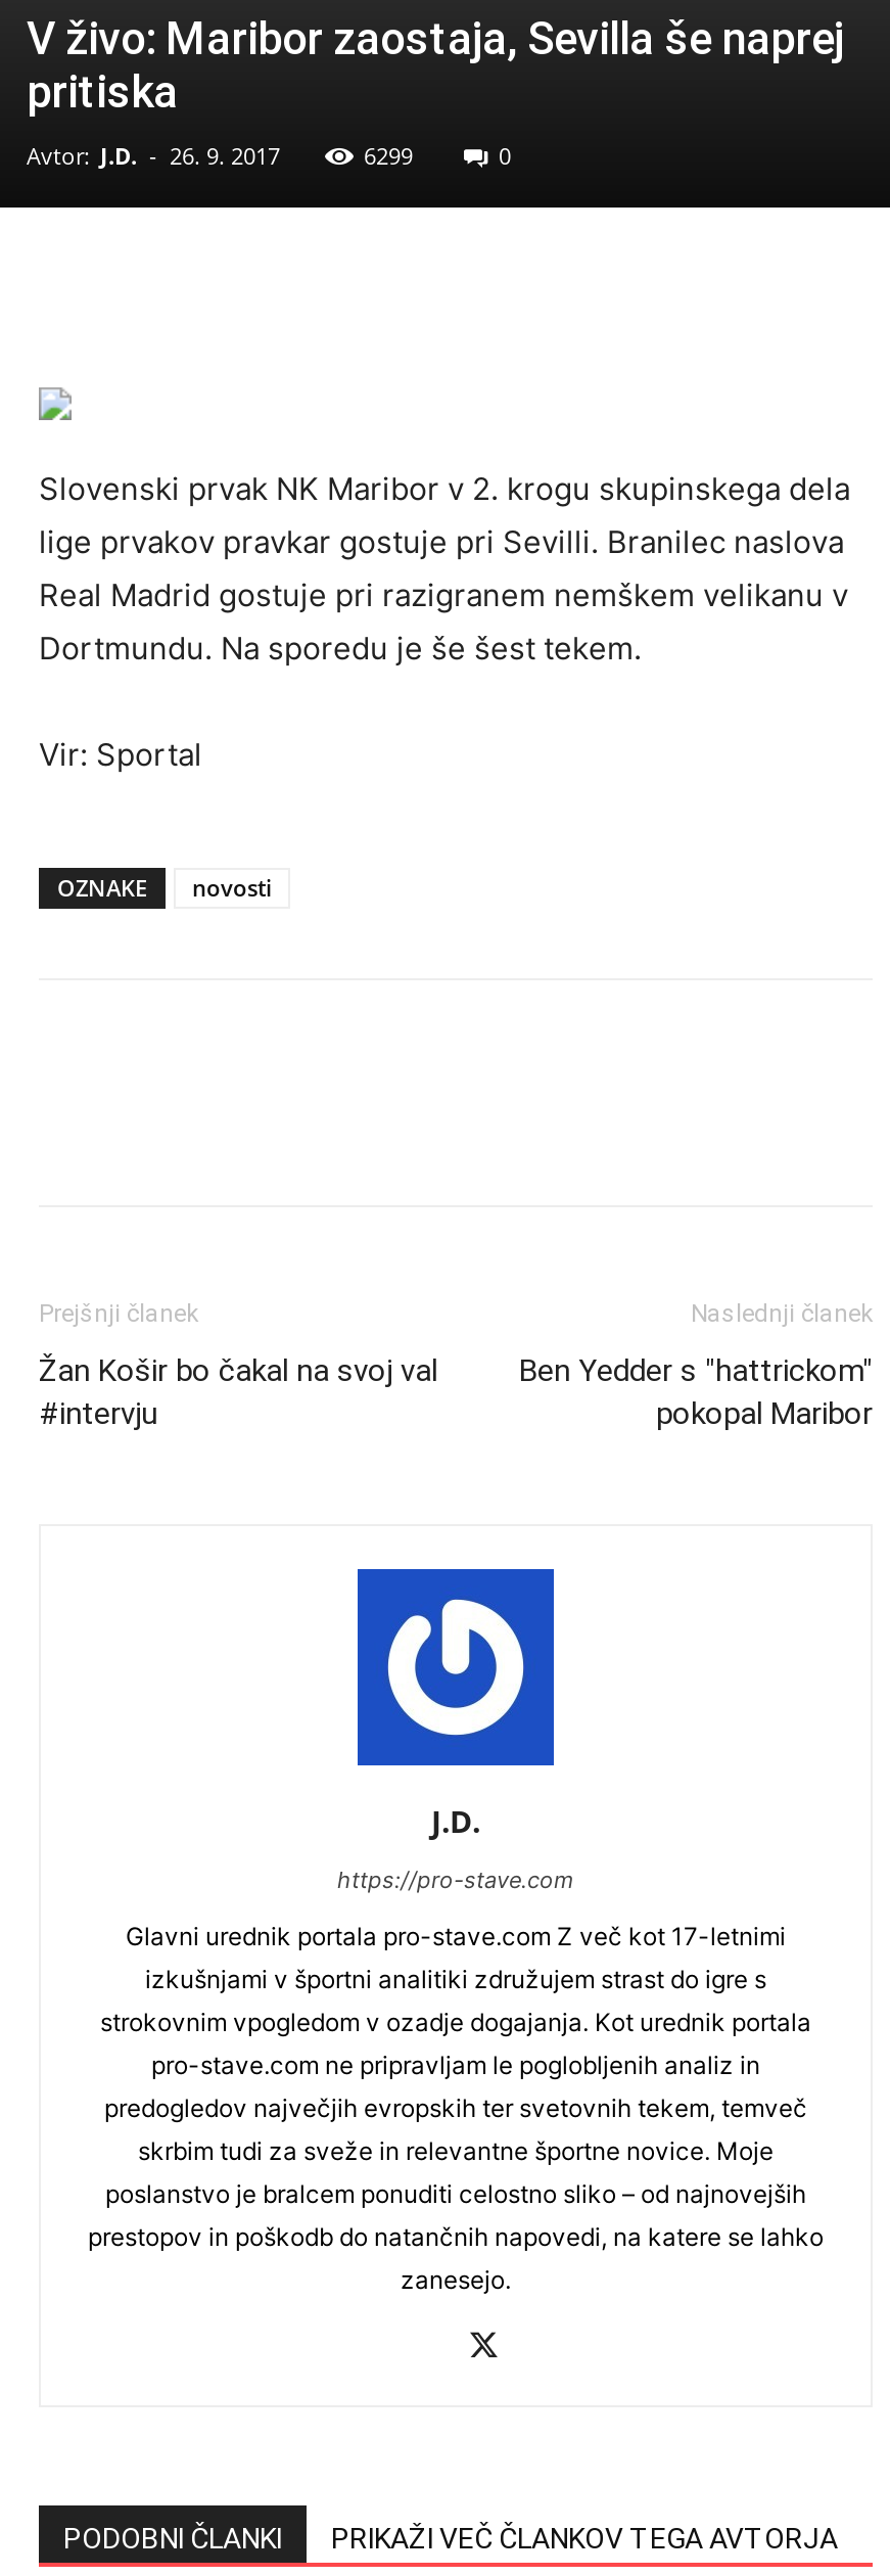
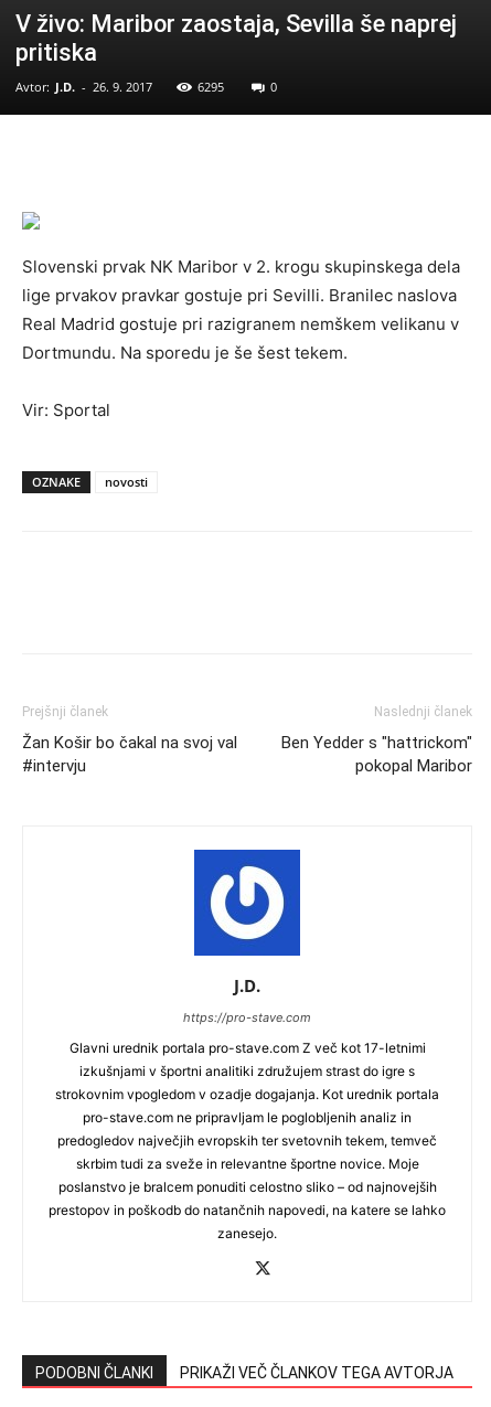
[364,140,413,171] 6299 -> [198,78,224,95] 6295

